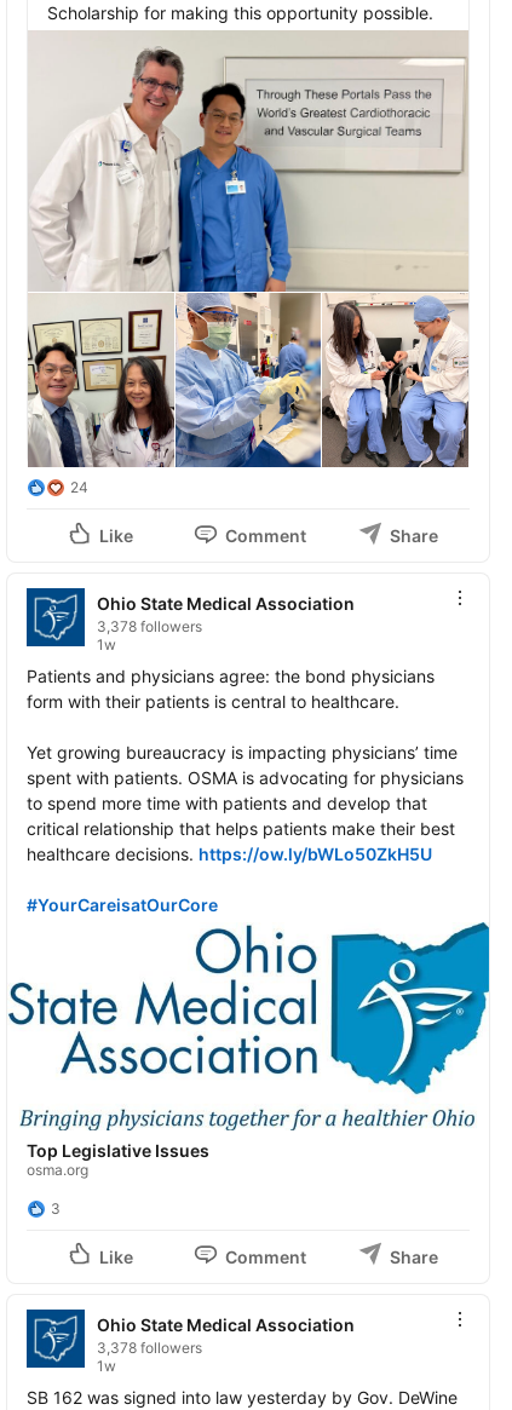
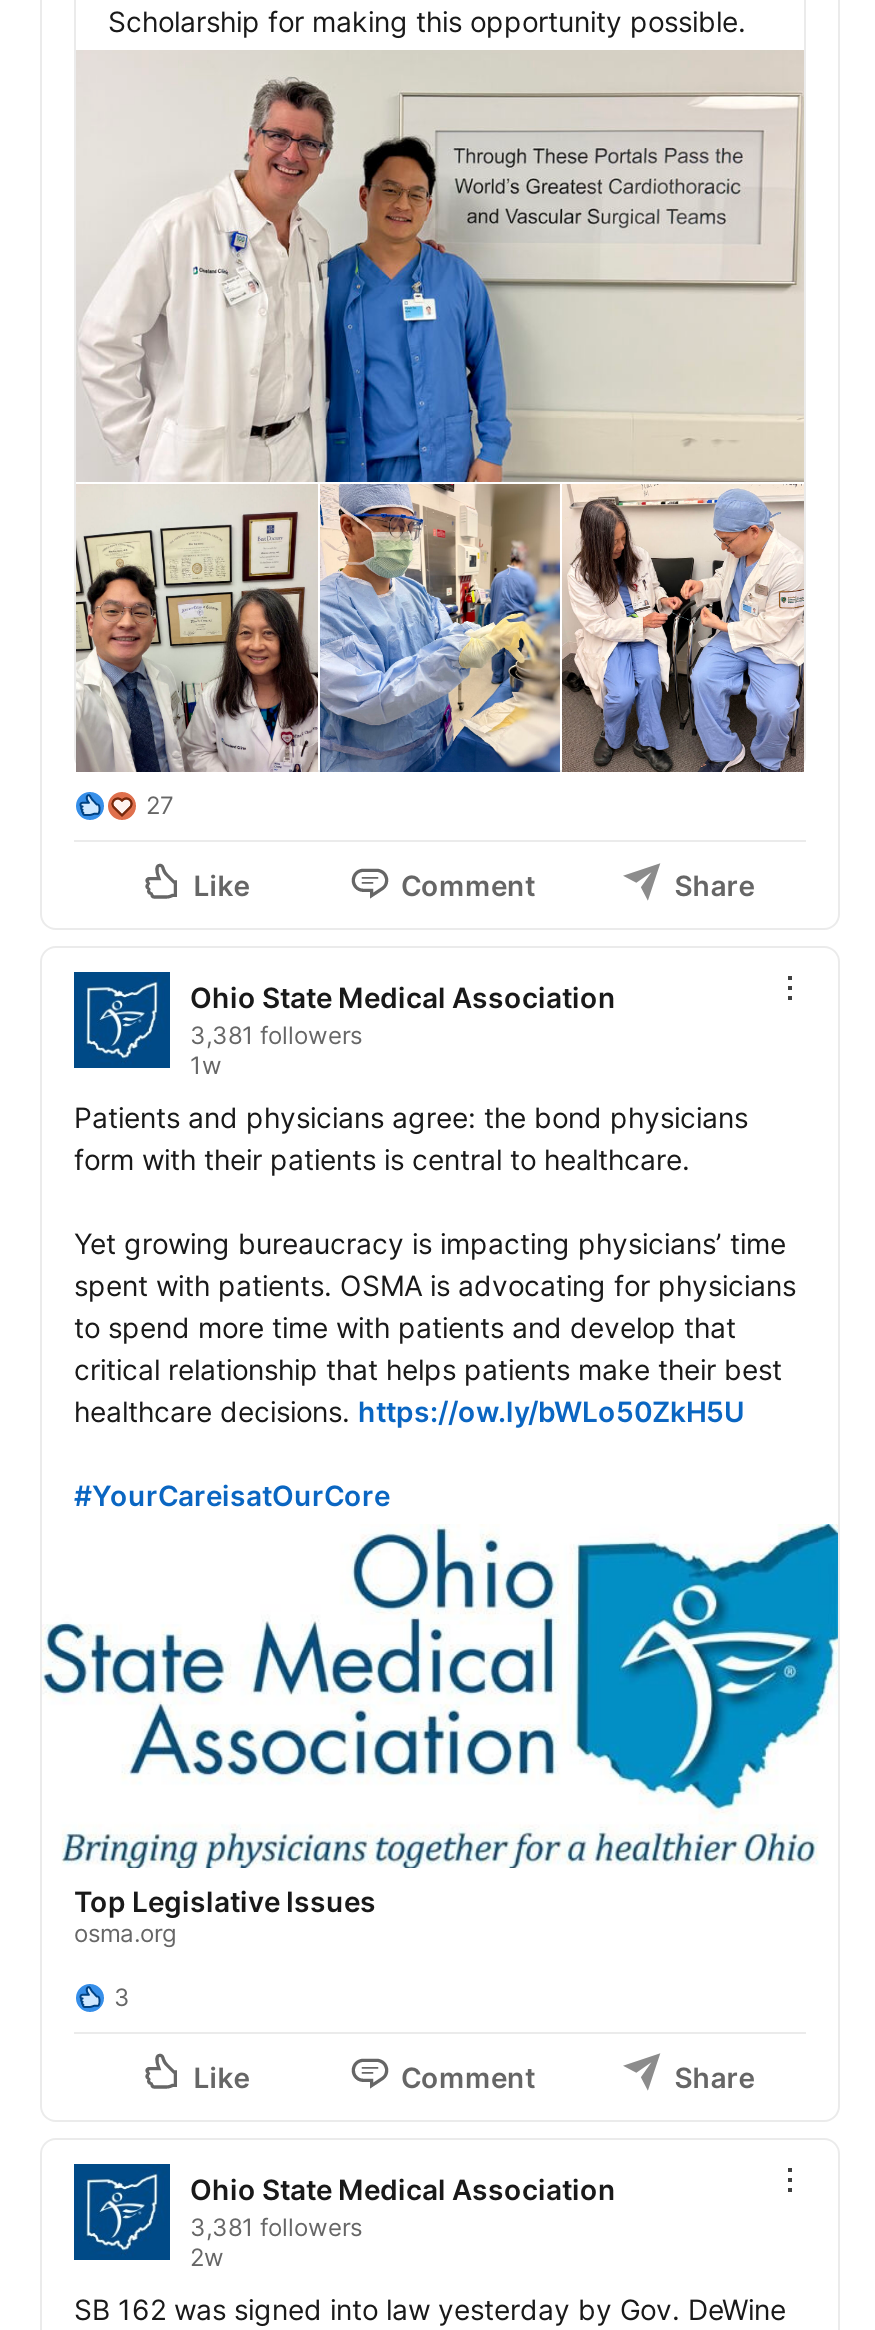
[70,479,88,497] 24 -> [146,791,174,821] 27
[97,618,202,636] 3,378 followers -> [190,1021,362,1051] 3,381 followers
[97,1338,202,1374] 3,378 followers | 1w -> [190,2211,362,2271] 3,381 followers | 2w

